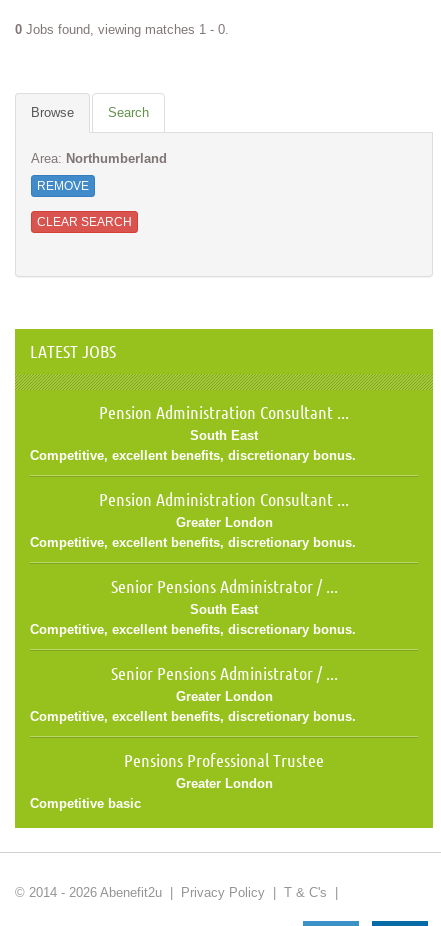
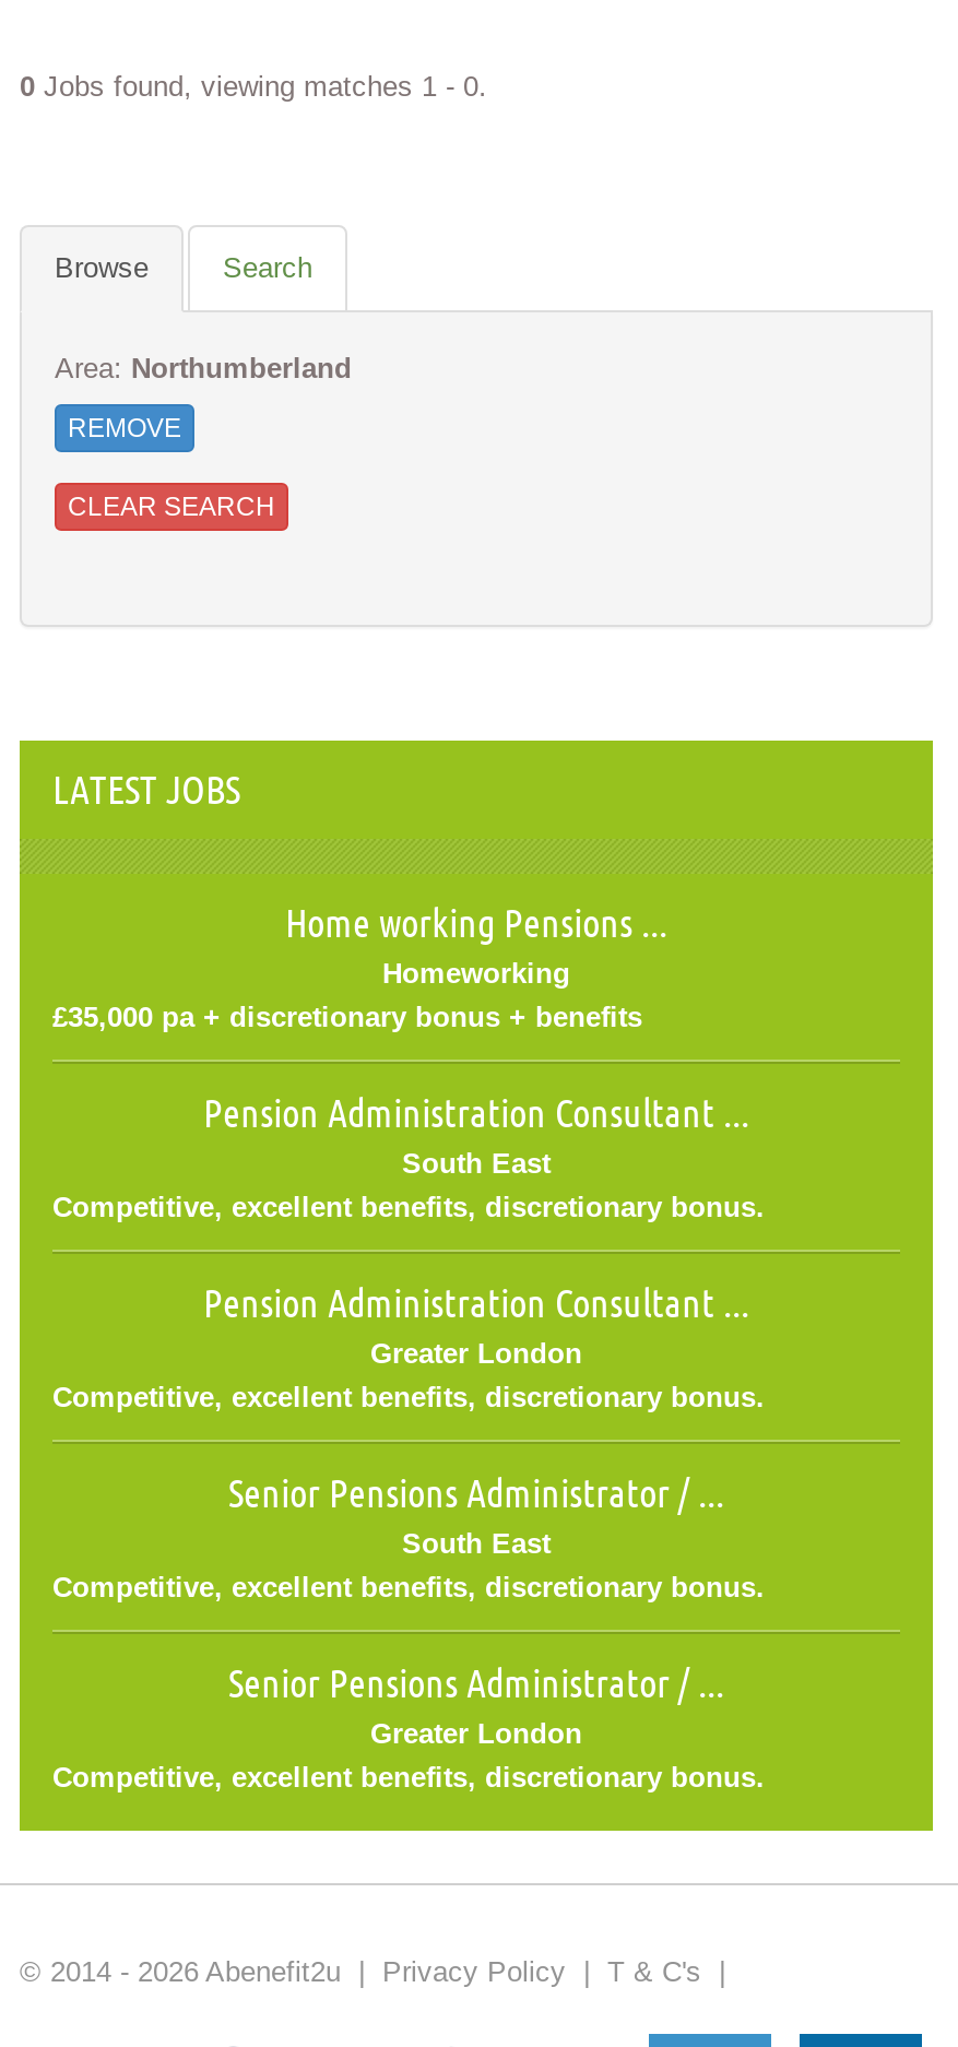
none -> [52,899,667,1032] Home working Pensions ... | Homeworking | £35,000 pa + discretionary bonus + benefits
moved [30,402,356,724] -> [52,1089,765,1793]: Pension Administration Consultant ... | South East | Competitive, excellent benefits, discretionary bonus. | ... | Greater London | Competitive, excellent benefits, discretionary bonus.
[30,750,324,811] Pensions Professional Trustee | Greater London | Competitive basic -> none

